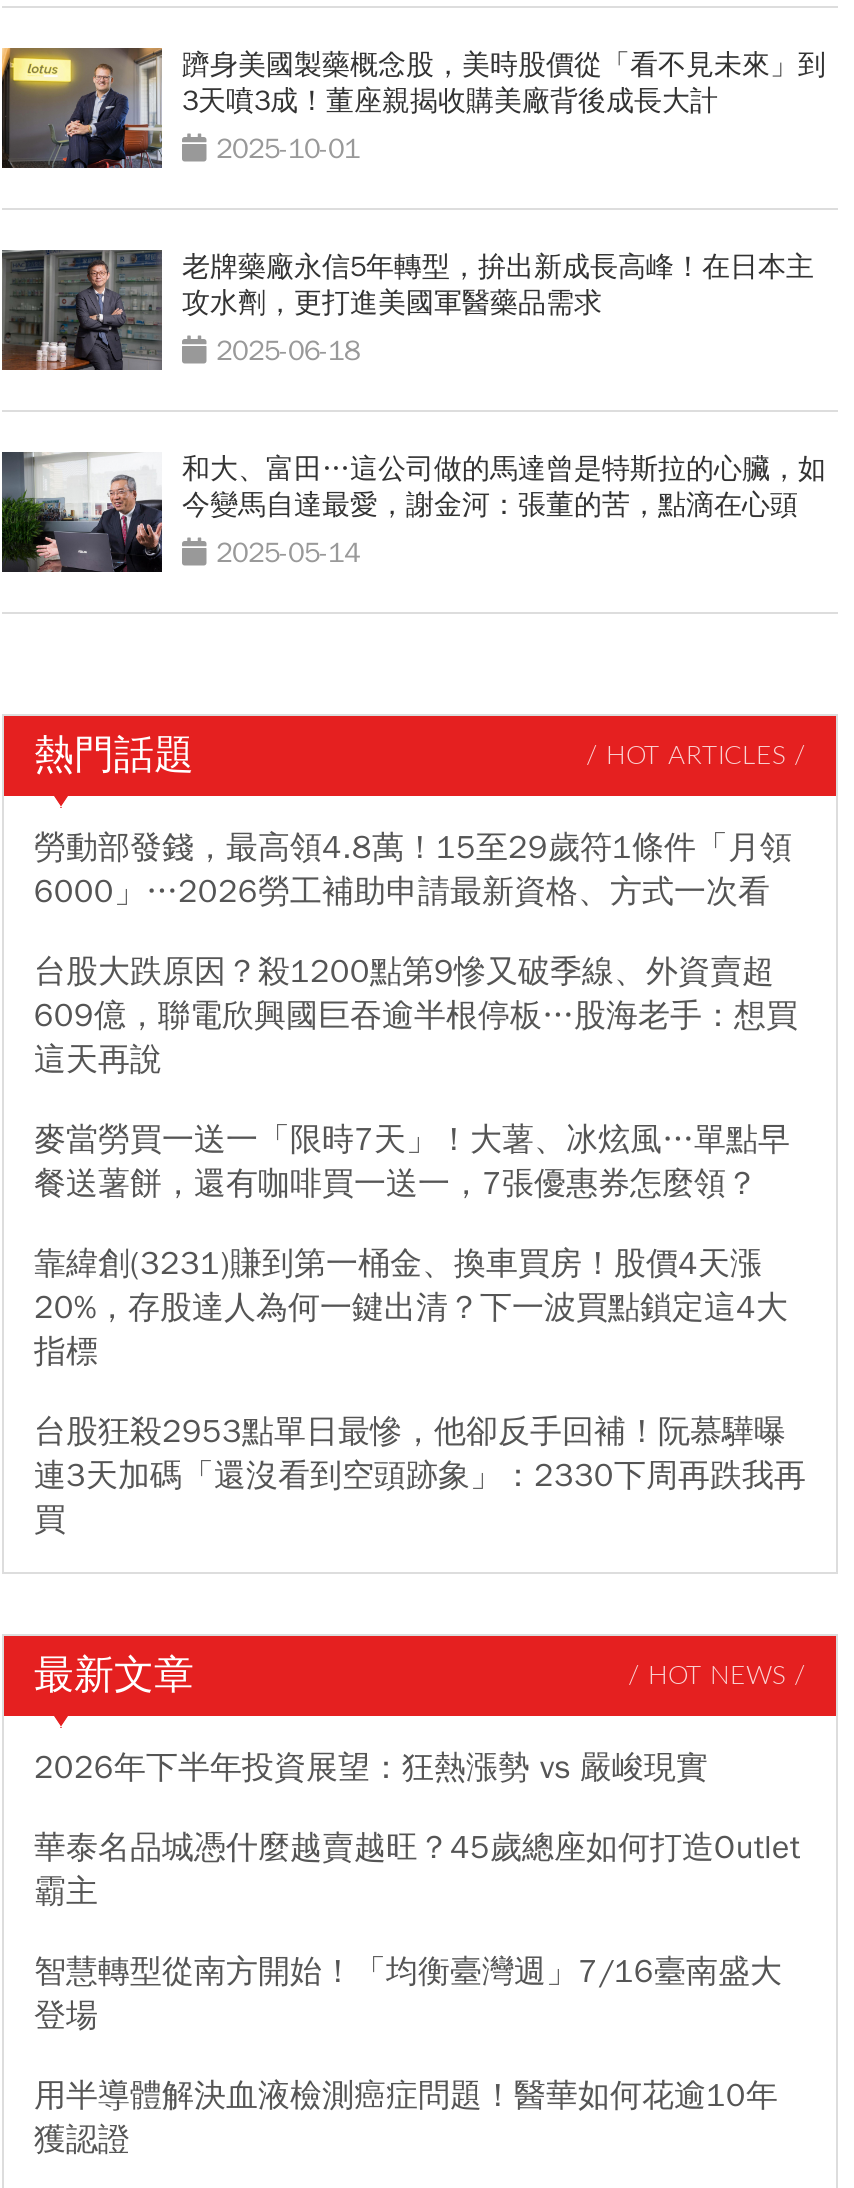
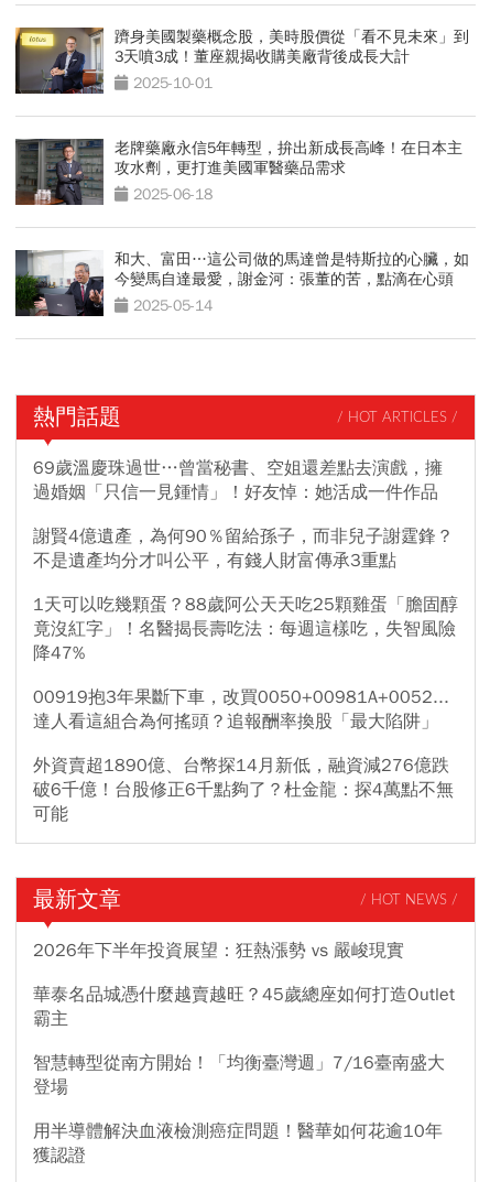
[34,828,792,912] 勞動部發錢，最高領4.8萬！15至29歲符1條件「月領 | 6000」…2026勞工補助申請最新資格、方式一次看 -> [33,457,443,504] 69歲溫慶珠過世…曾當秘書、空姐還差點去演戲，擁 | 過婚姻「只信一見鍾情」！好友悼：她活成一件作品
[34,952,798,1080] 台股大跌原因？殺1200點第9慘又破季線、外資賣超 | 609億，聯電欣興國巨吞逾半根停板…股海老手：想買 | 這天再說 -> [33,526,454,572] 謝賢4億遺產，為何90％留給孫子，而非兒子謝霆鋒？ | 不是遺產均分才叫公平，有錢人財富傳承3重點
[34,1120,790,1204] 麥當勞買一送一「限時7天」！大薯、冰炫風…單點早 | 餐送薯餅，還有咖啡買一送一，7張優惠券怎麼領？ -> [33,594,458,664] 1天可以吃幾顆蛋？88歲阿公天天吃25顆雞蛋「膽固醇 | 竟沒紅字」！名醫揭長壽吃法：每週這樣吃，失智風險 | 降47%
[34,1244,788,1372] 靠緯創(3231)賺到第一桶金、換車買房！股價4天漲 | 20%，存股達人為何一鍵出清？下一波買點鎖定這4大 | 指標 -> [33,686,449,733] 00919抱3年果斷下車，改買0050+00981A+0052... | 達人看這組合為何搖頭？追報酬率換股「最大陷阱」
[34,1412,806,1540] 台股狂殺2953點單日最慘，他卻反手回補！阮慕驊曝 | 連3天加碼「還沒看到空頭跡象」：2330下周再跌我再 | 買 -> [33,755,454,825] 外資賣超1890億、台幣探14月新低，融資減276億跌 | 破6千億！台股修正6千點夠了？杜金龍：探4萬點不無 | 可能

